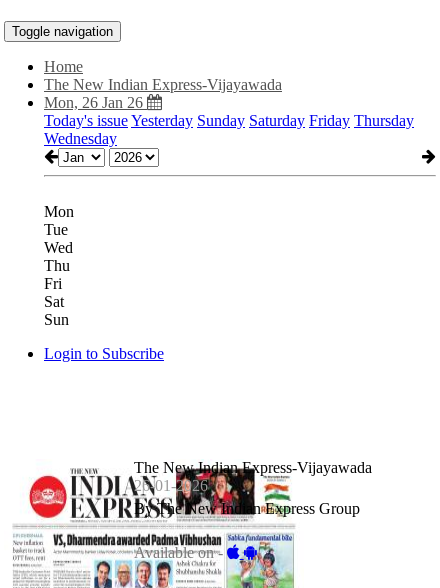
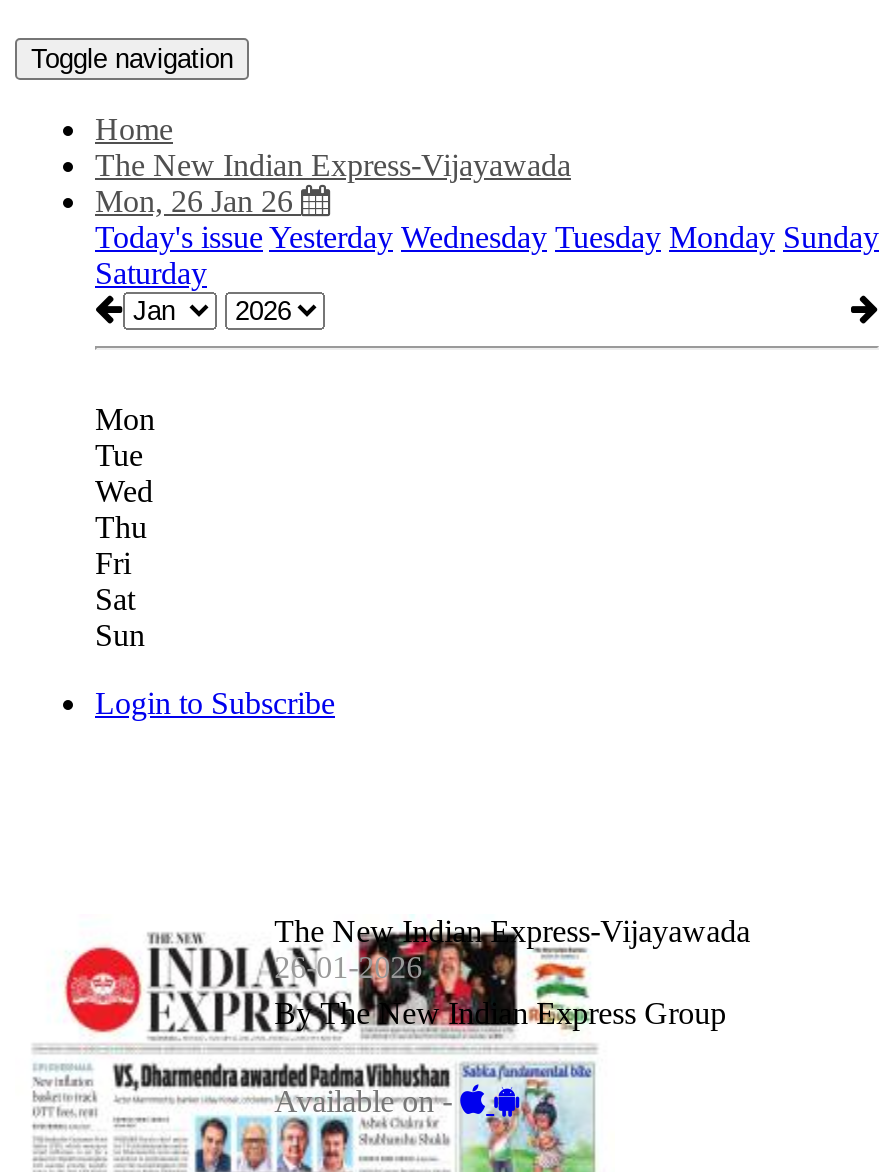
[44,112,414,147] Today's issue Yesterday Sunday Saturday Friday Thursday | Wednesday -> [95,220,879,290] Today's issue Yesterday Wednesday Tuesday Monday Sunday | Saturday

